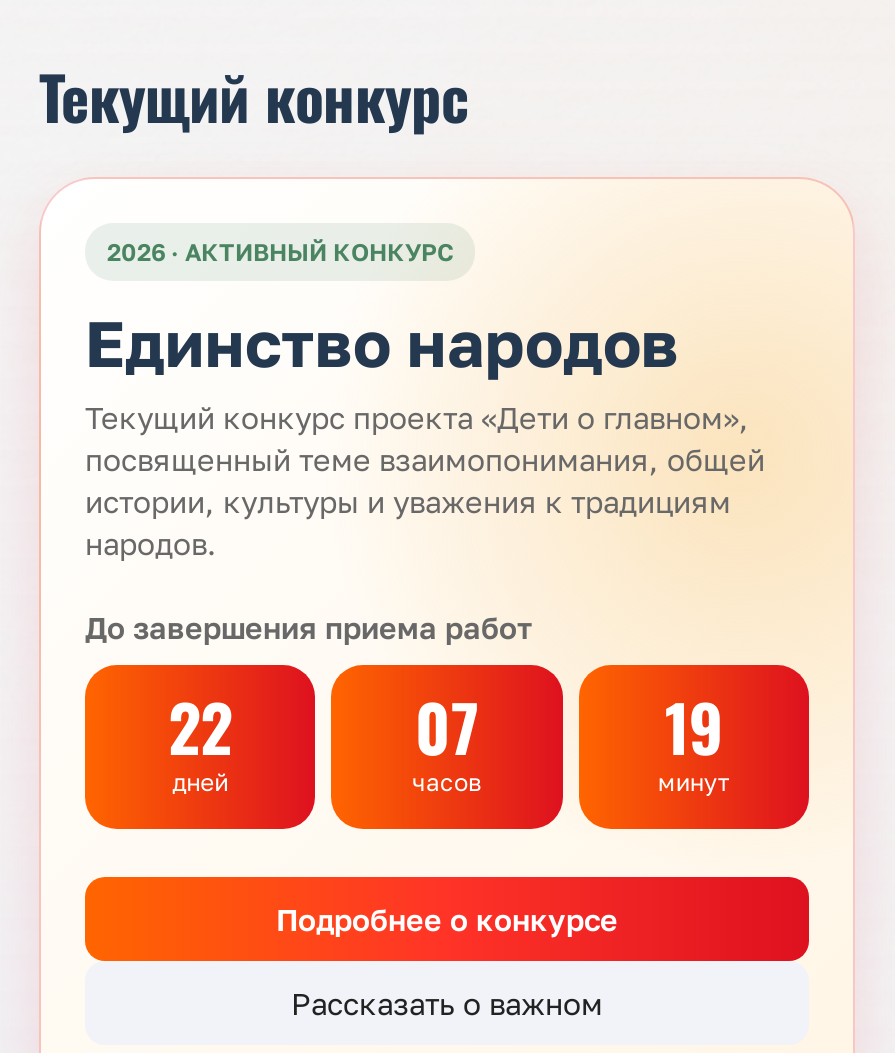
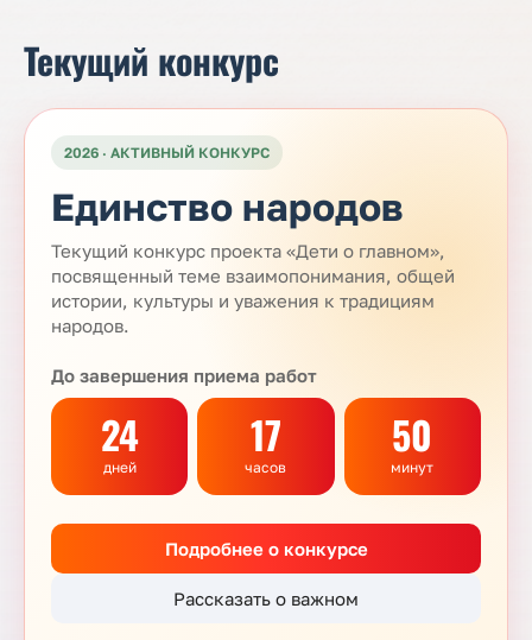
[168,679,232,773] 22 -> [101,406,139,462] 24
[415,679,479,773] 07 -> [251,406,281,462] 17
[665,679,723,773] 19 -> [392,406,433,462] 50

